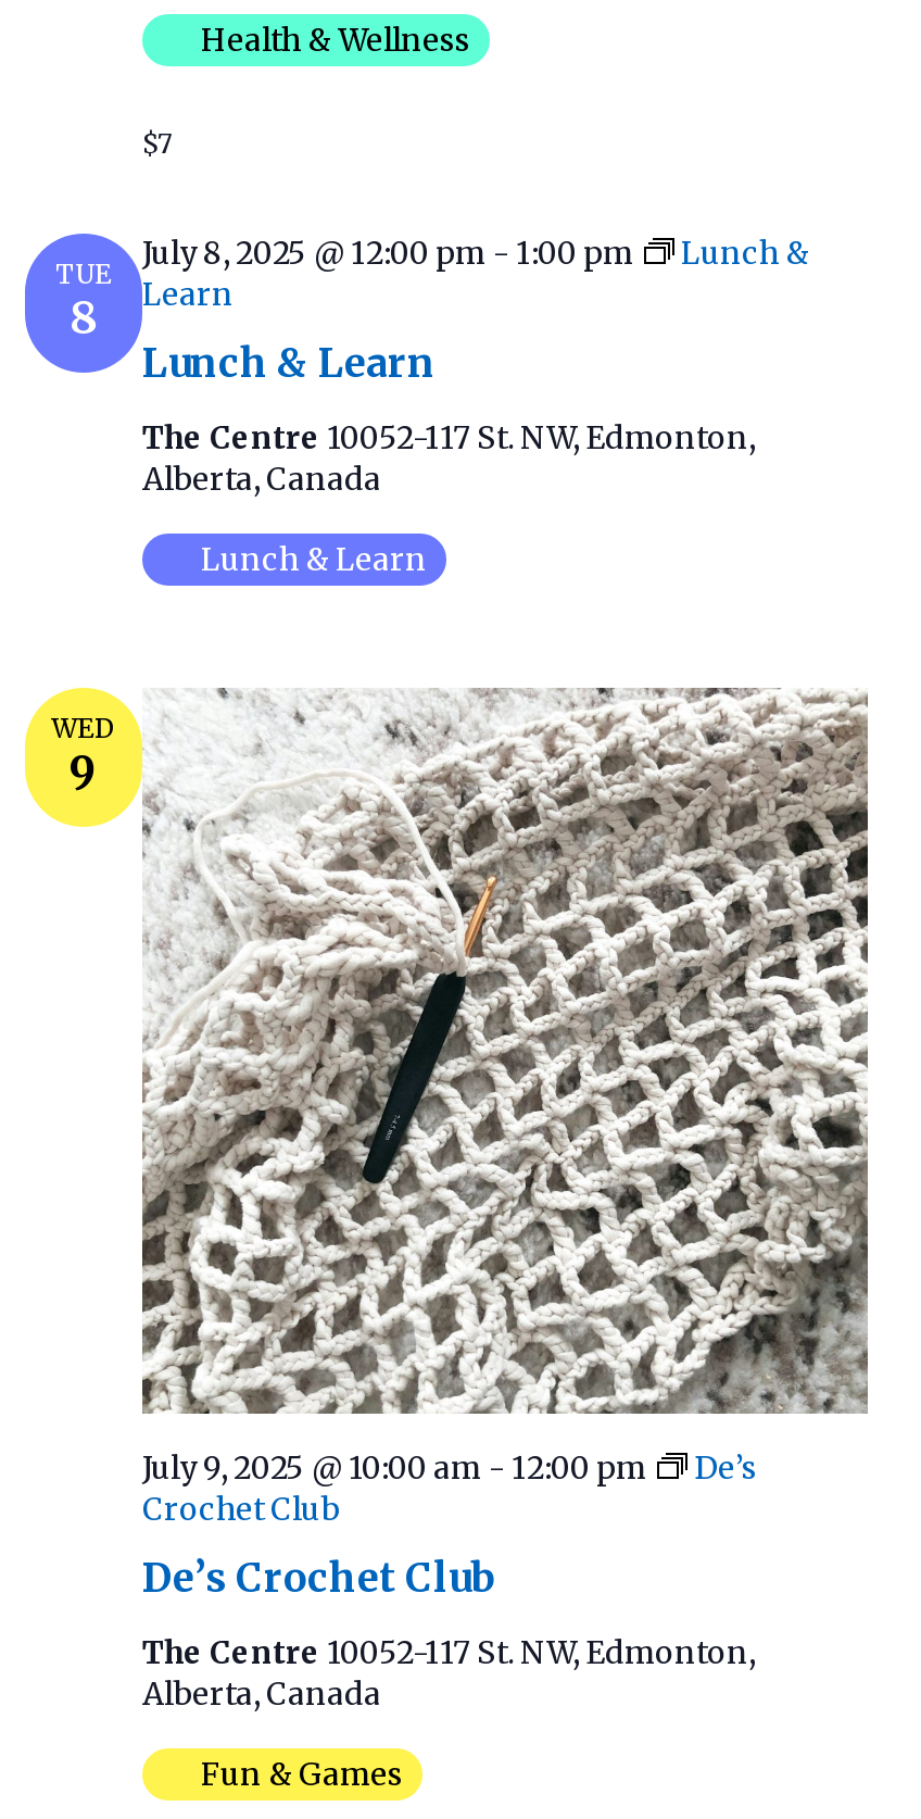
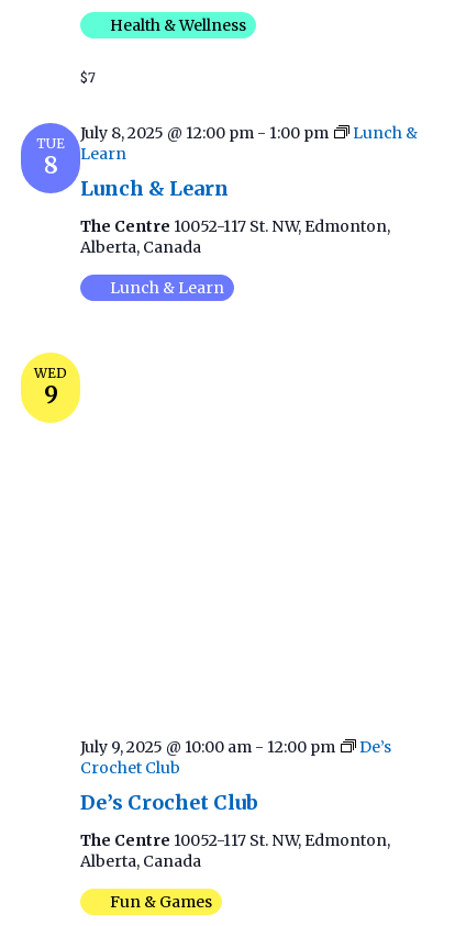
[140,686,870,1416] [image] -> none

